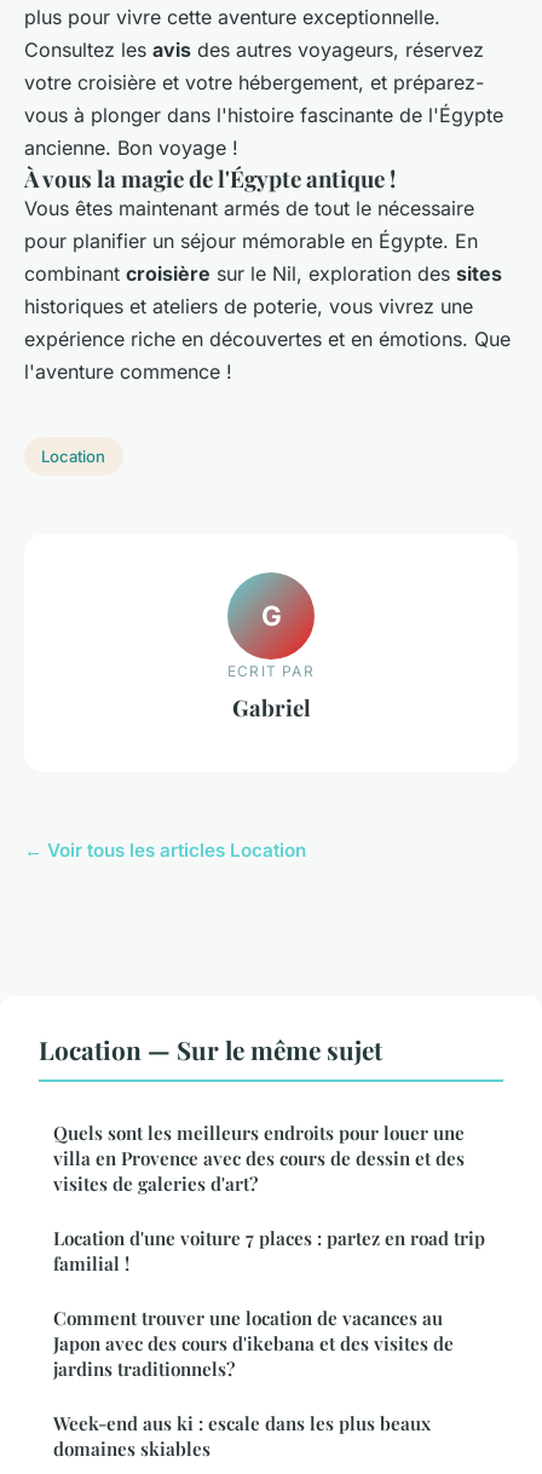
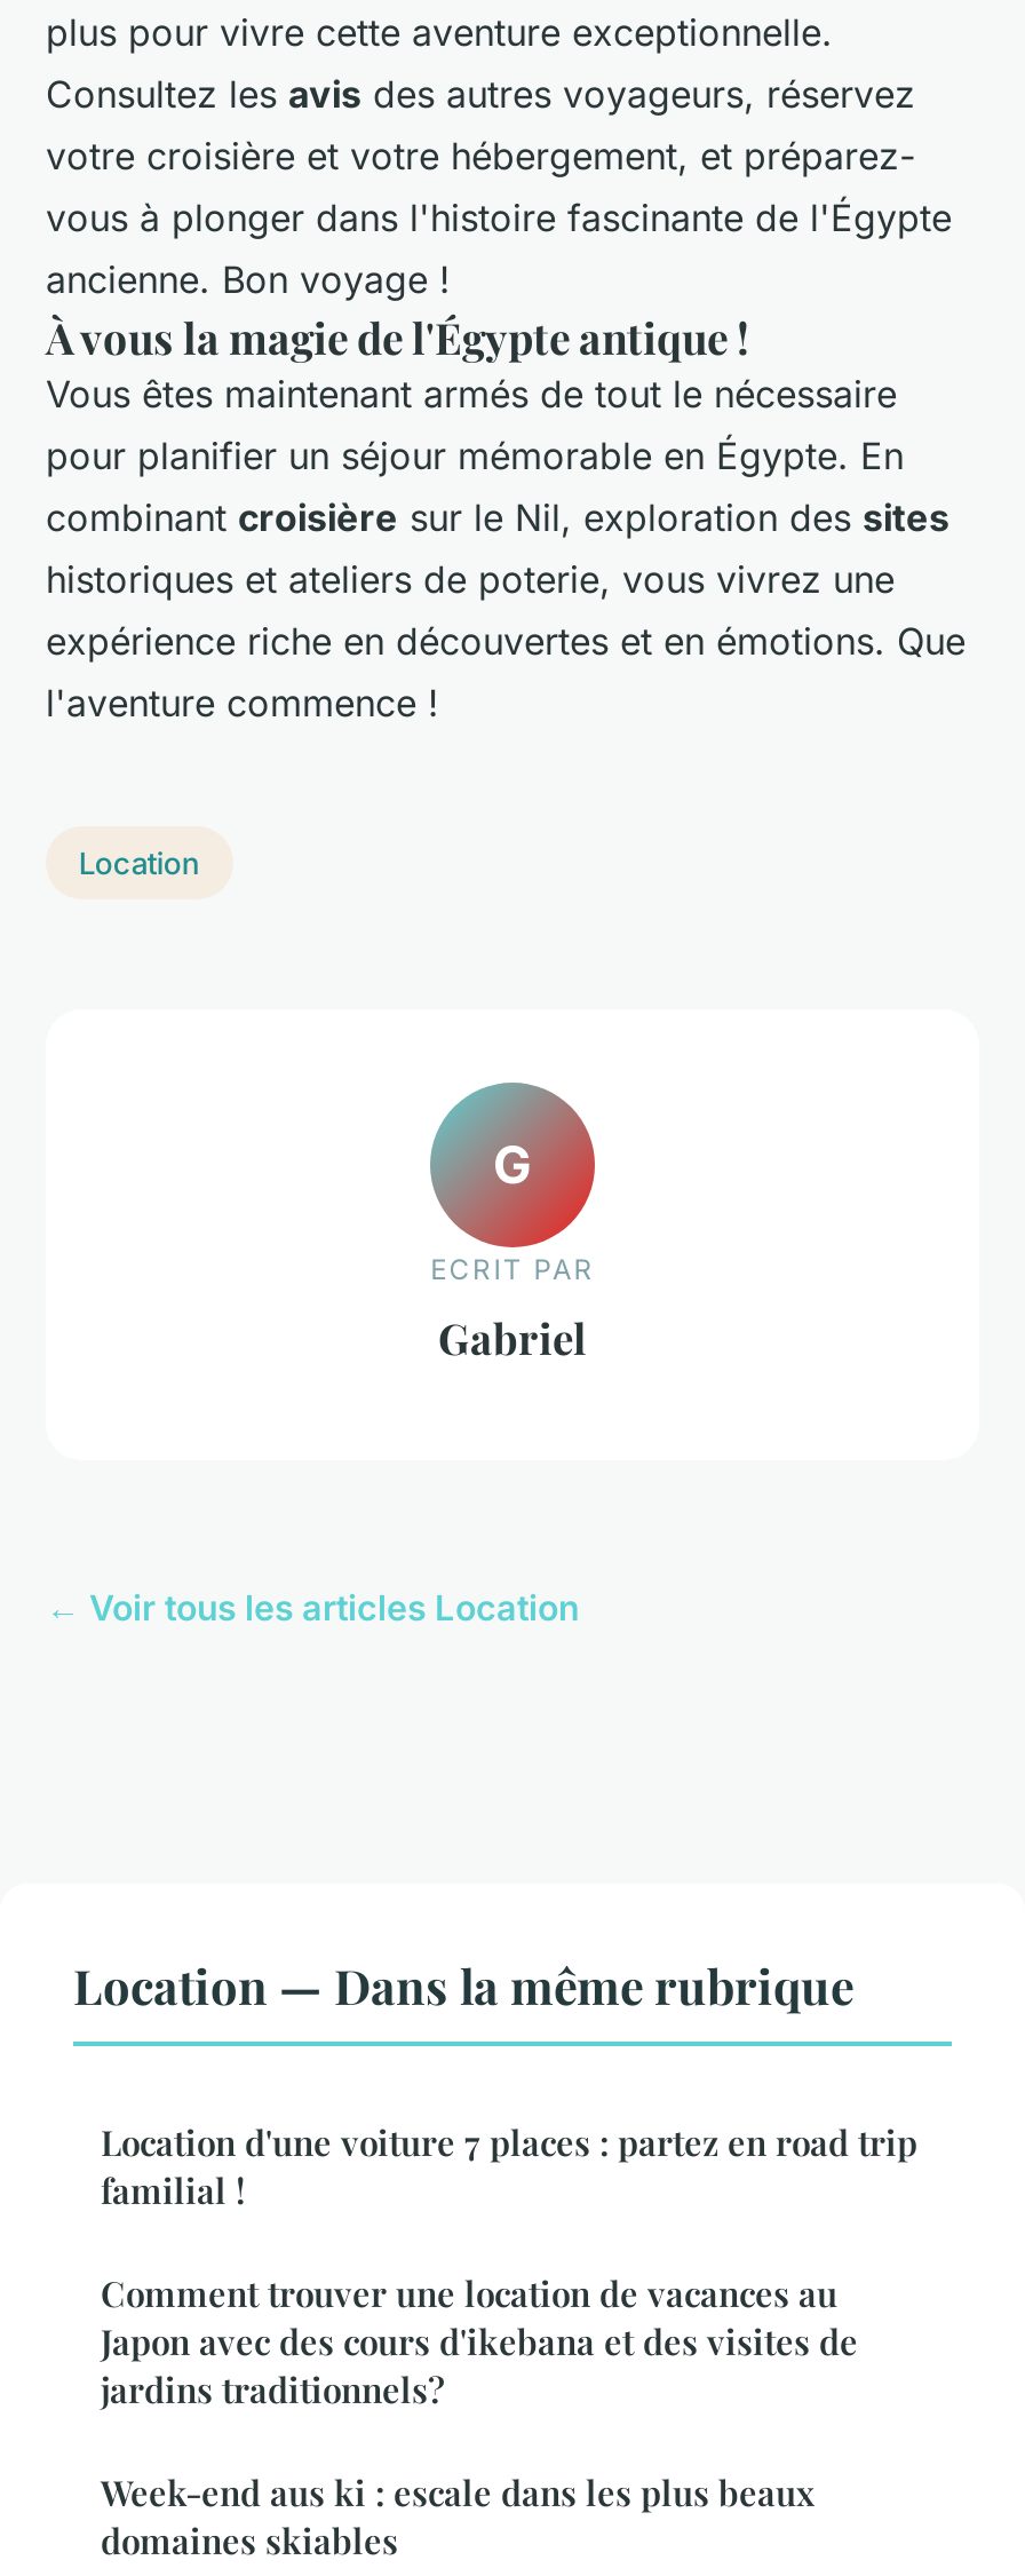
[39,1032,465,1196] Location — Sur le même sujet | Quels sont les meilleurs endroits pour louer une | villa en Provence avec des cours de dessin et des | visites de galeries d'art? -> [73,1952,853,2016] Location — Dans la même rubrique

